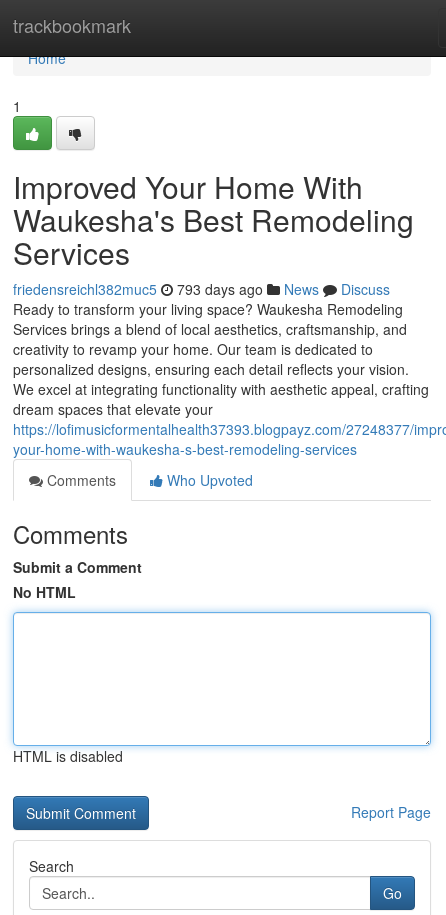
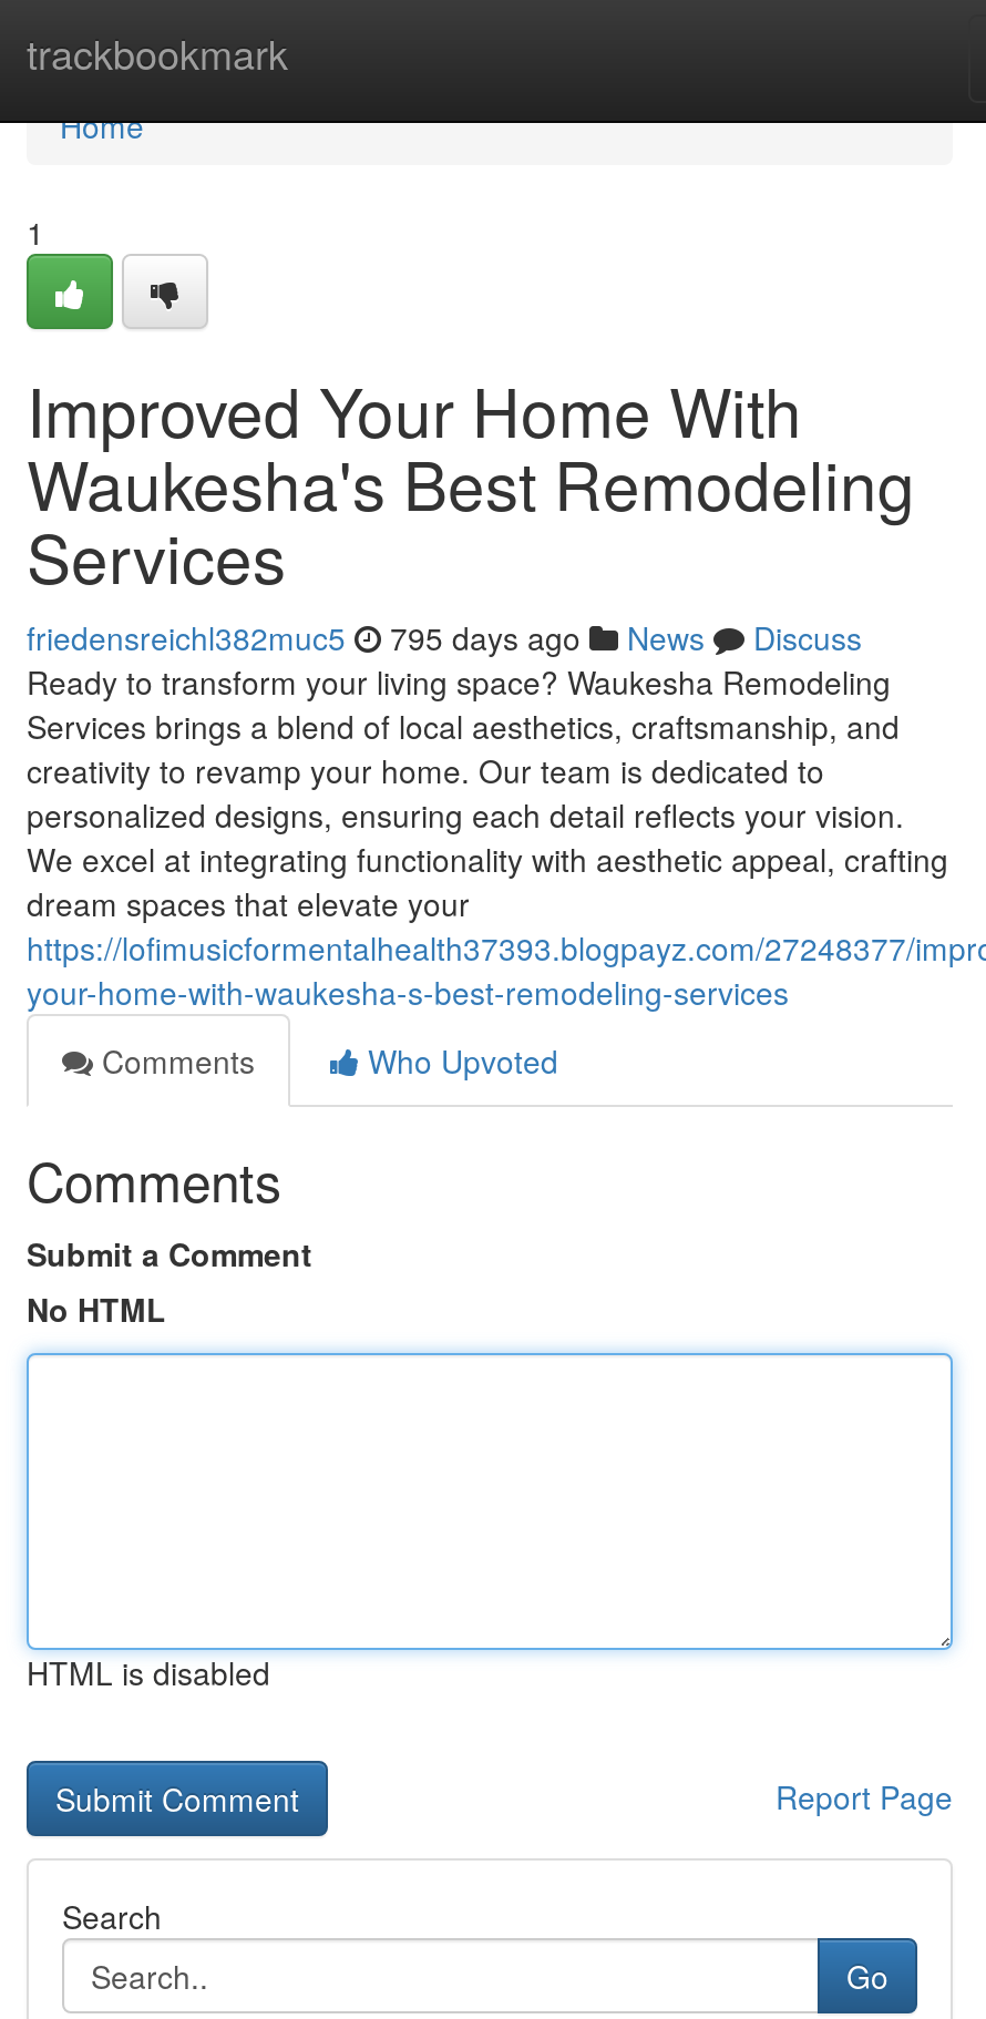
[13,279,390,299] friedensreichl382muc5 793 days ago News Discuss -> [27,615,862,659] friedensreichl382muc5 795 days ago News Discuss

